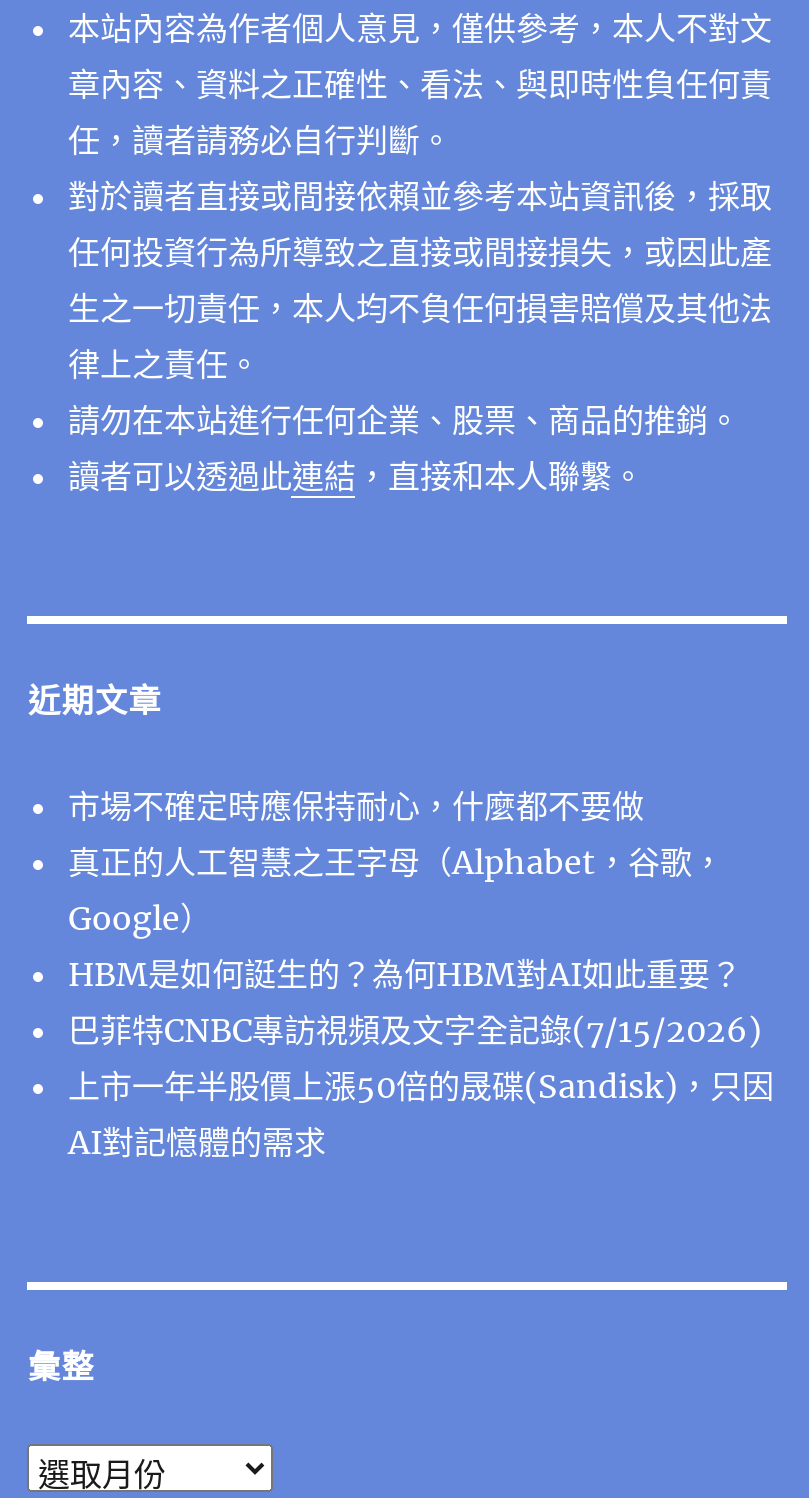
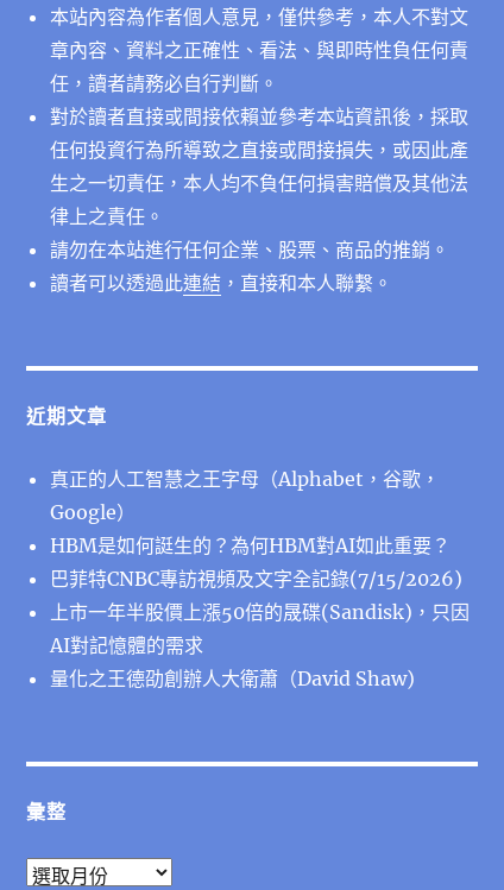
[68,786,644,826] 市場不確定時應保持耐心，什麼都不要做 -> none
moved [68,842,774,1162] -> [51,467,470,657]: 真正的人工智慧之王字母（Alphabet，谷歌， | Google） | HBM是如何誔生的？為何HBM對AI如此重要？ | 巴菲特CNBC專訪視頻及文字全記錄(7/15/2026) | 上市一年半股價上漲50倍的晟碟(Sandisk)，只因 | AI對記憶體的需求
none -> [51,667,415,690] 量化之王德劭創辦人大衛蕭（David Shaw)

